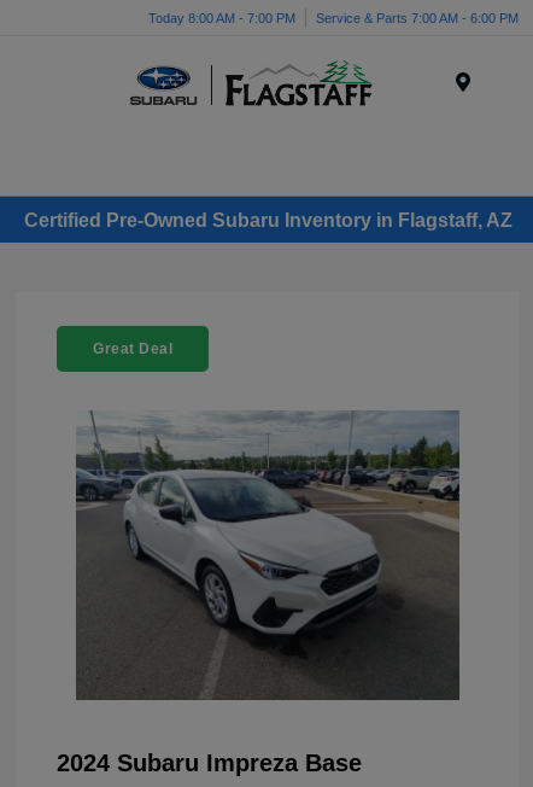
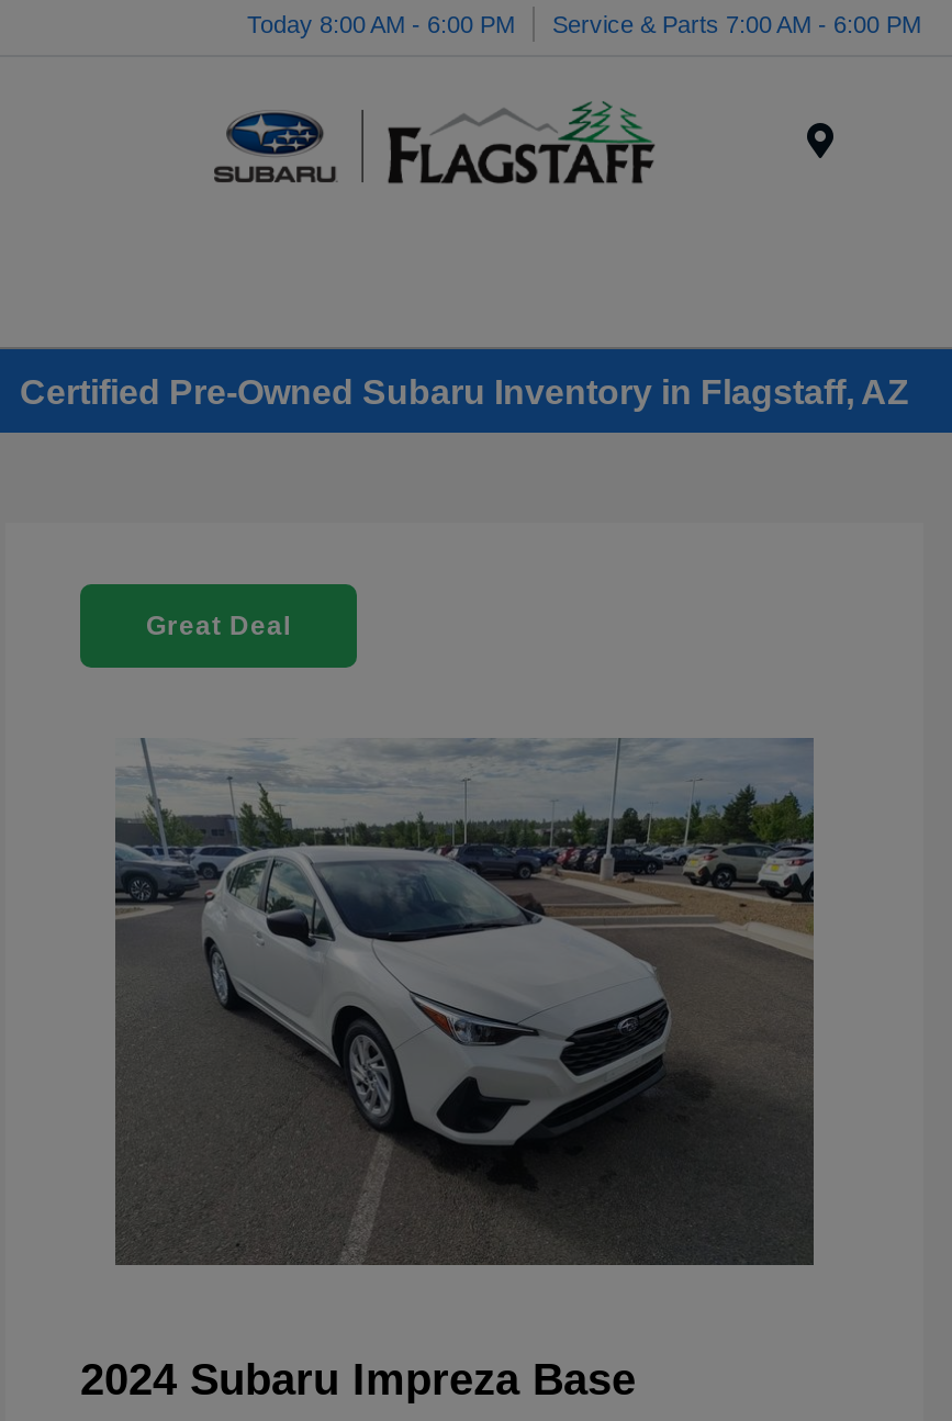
[148,10,519,25] Today 8:00 AM - 7:00 PM Service & Parts 7:00 AM - 6:00 PM -> [247,10,921,36] Today 8:00 AM - 6:00 PM Service & Parts 7:00 AM - 6:00 PM

